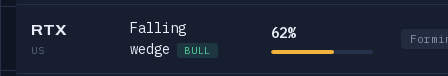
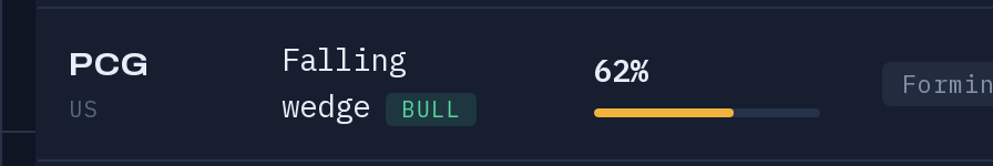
[31,22,67,38] RTX -> [69,46,149,82] PCG

